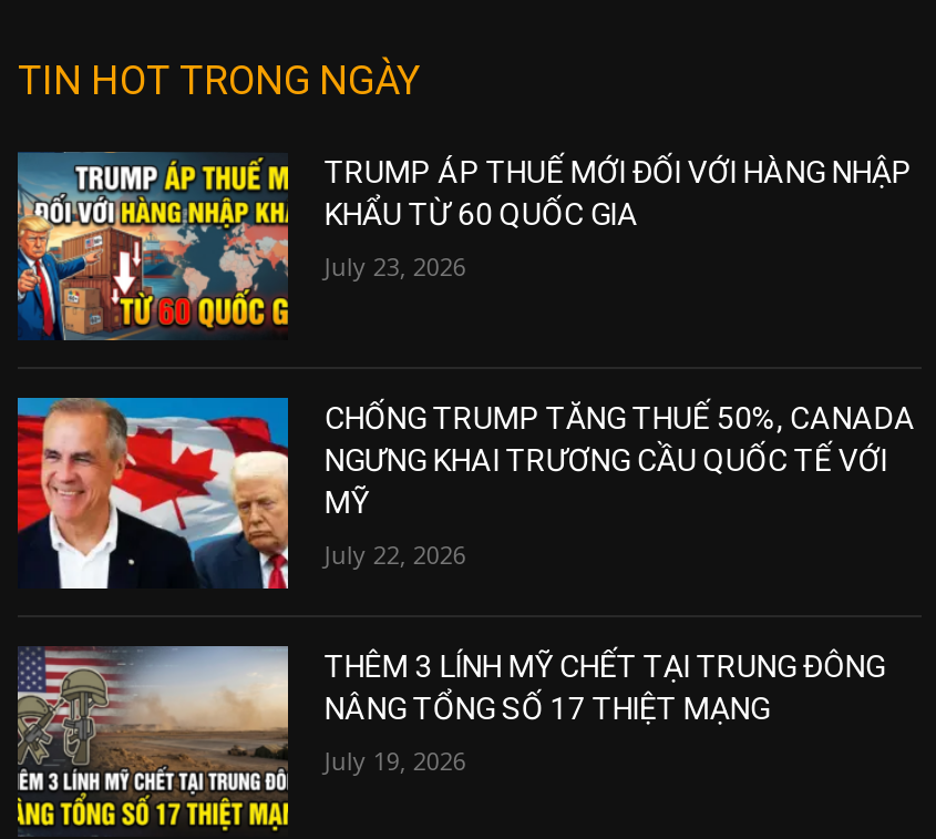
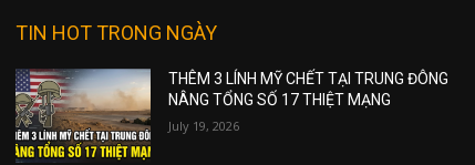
[16,152,911,342] [image] | TRUMP ÁP THUẾ MỚI ĐỐI VỚI HÀNG NHẬP | KHẨU TỪ 60 QUỐC GIA | July 23, 2026 -> none
[16,396,916,593] [image] | CHỐNG TRUMP TĂNG THUẾ 50%, CANADA | NGƯNG KHAI TRƯƠNG CẦU QUỐC TẾ VỚI | MỸ | July 22, 2026 -> none

